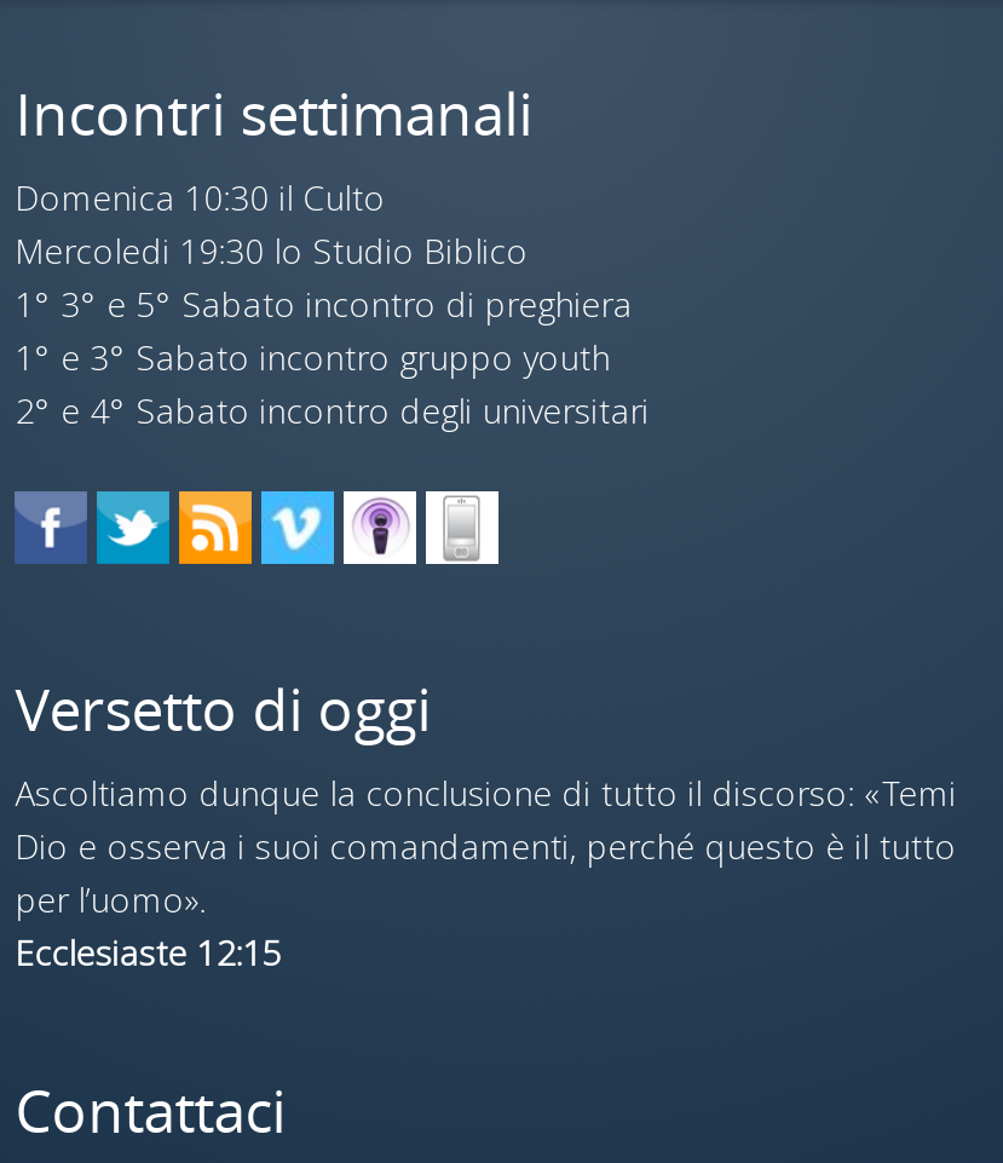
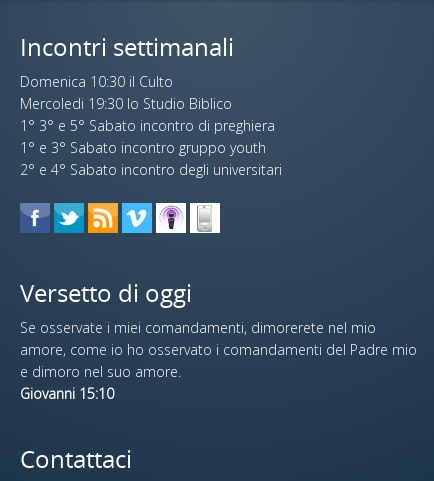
[15,771,956,976] Ascoltiamo dunque la conclusione di tutto il discorso: «Temi | Dio e osserva i suoi comandamenti, perché questo è il tutto | per l’uomo». | Ecclesiaste 12:15 -> [20,318,417,403] Se osservate i miei comandamenti, dimorerete nel mio | amore, come io ho osservato i comandamenti del Padre mio | e dimoro nel suo amore. | Giovanni 15:10

